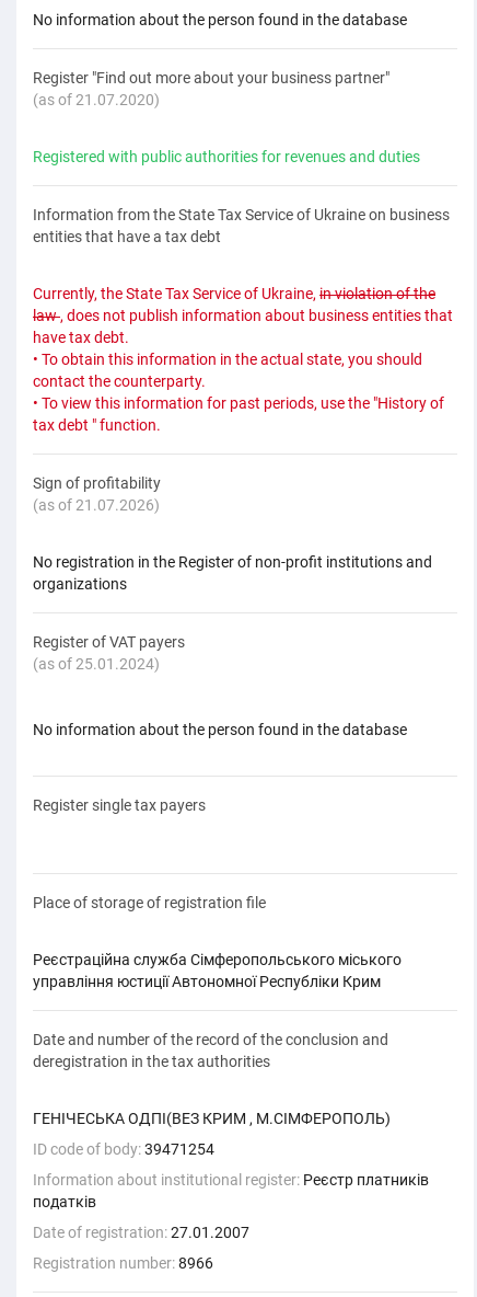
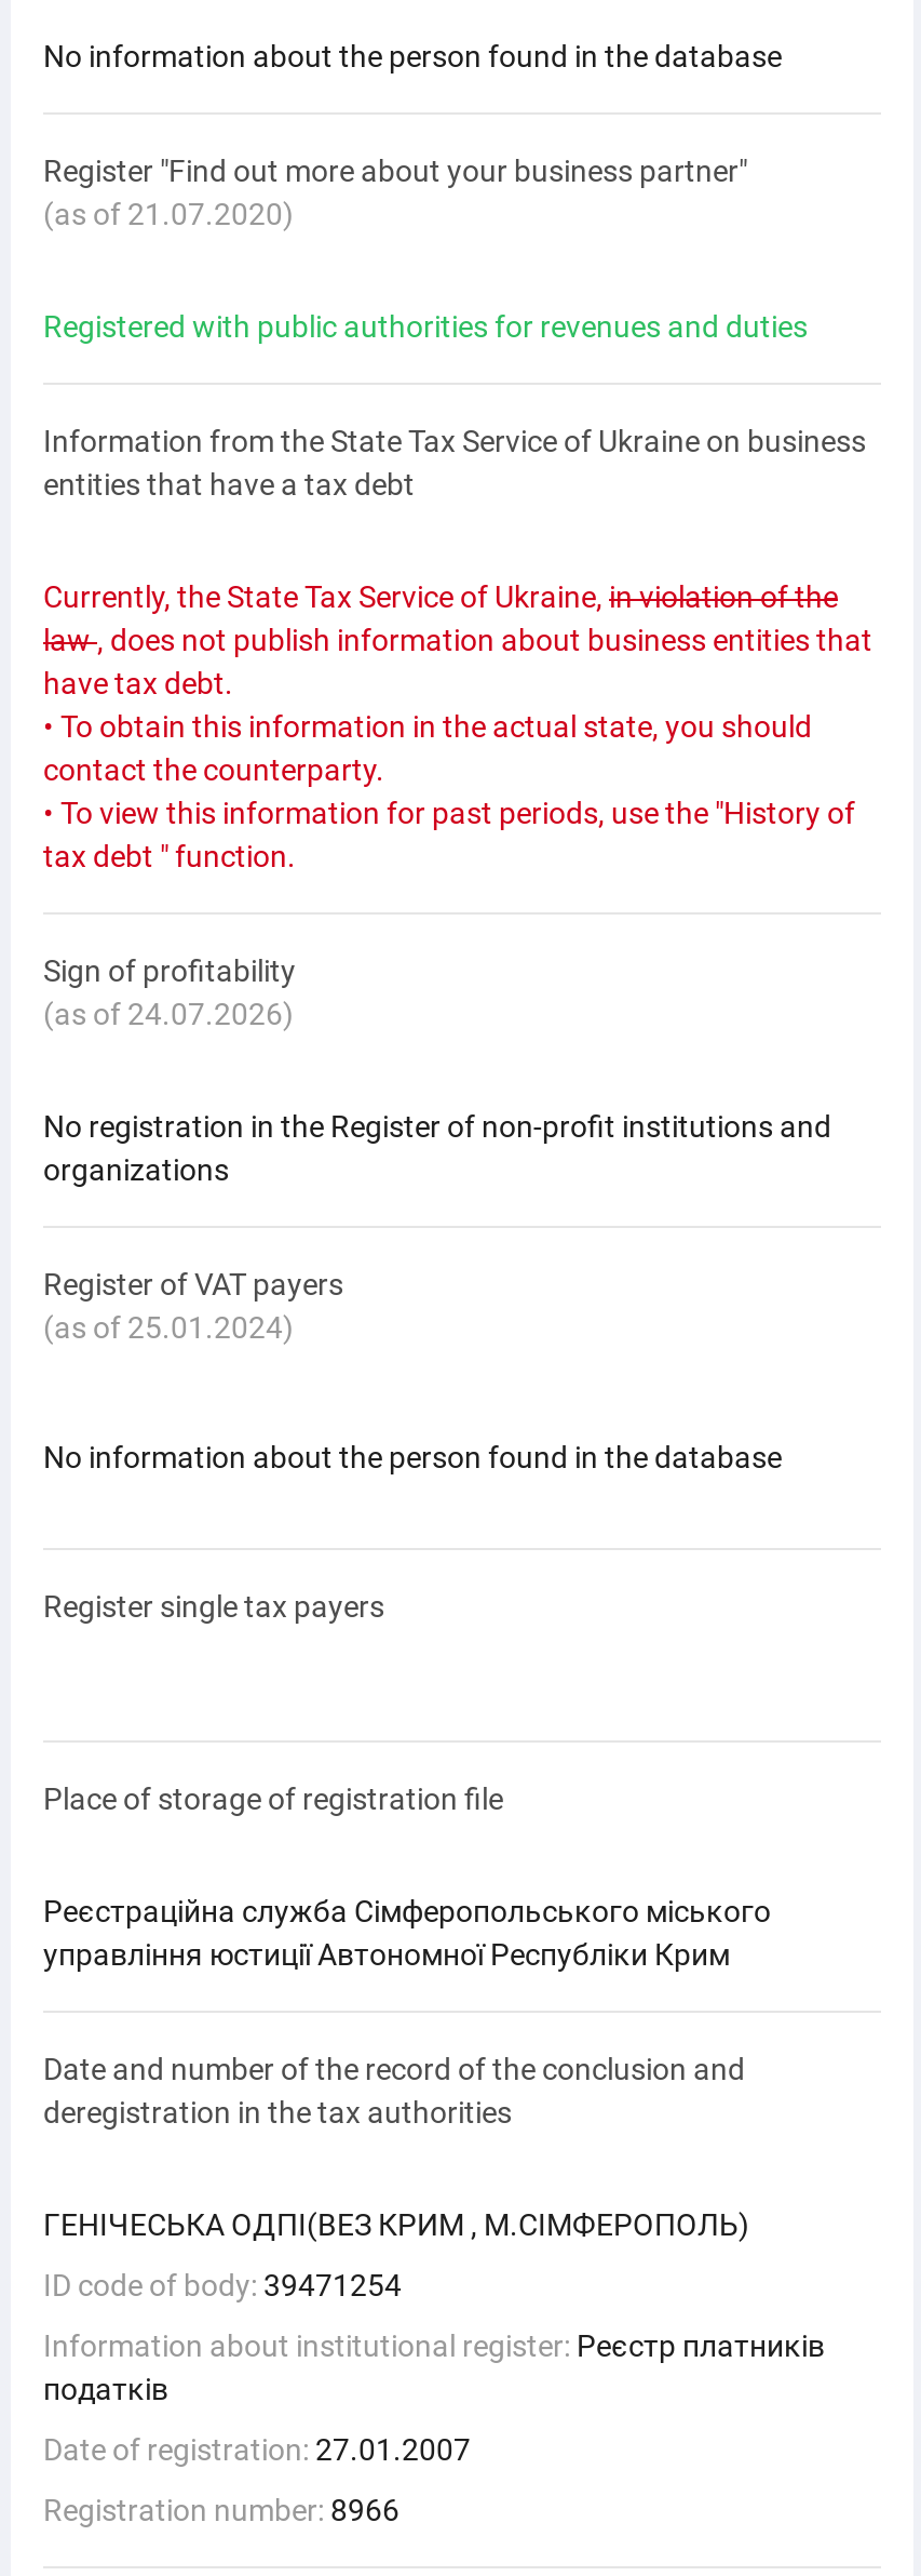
[33,496,160,514] (as of 21.07.2026) -> [43,996,294,1031] (as of 24.07.2026)

